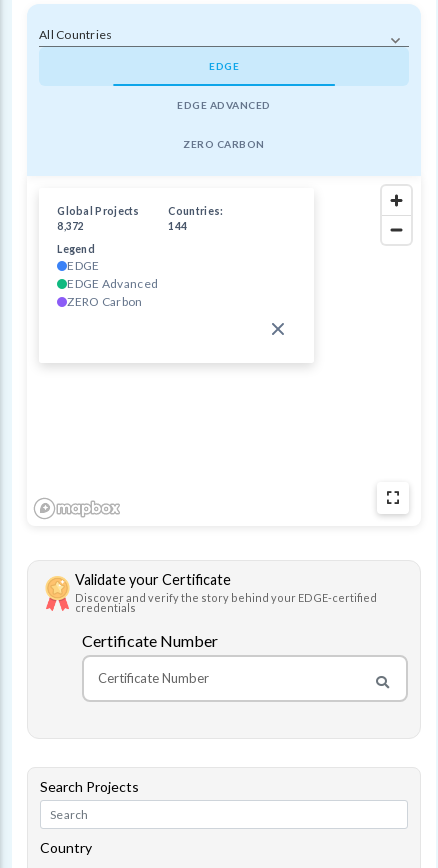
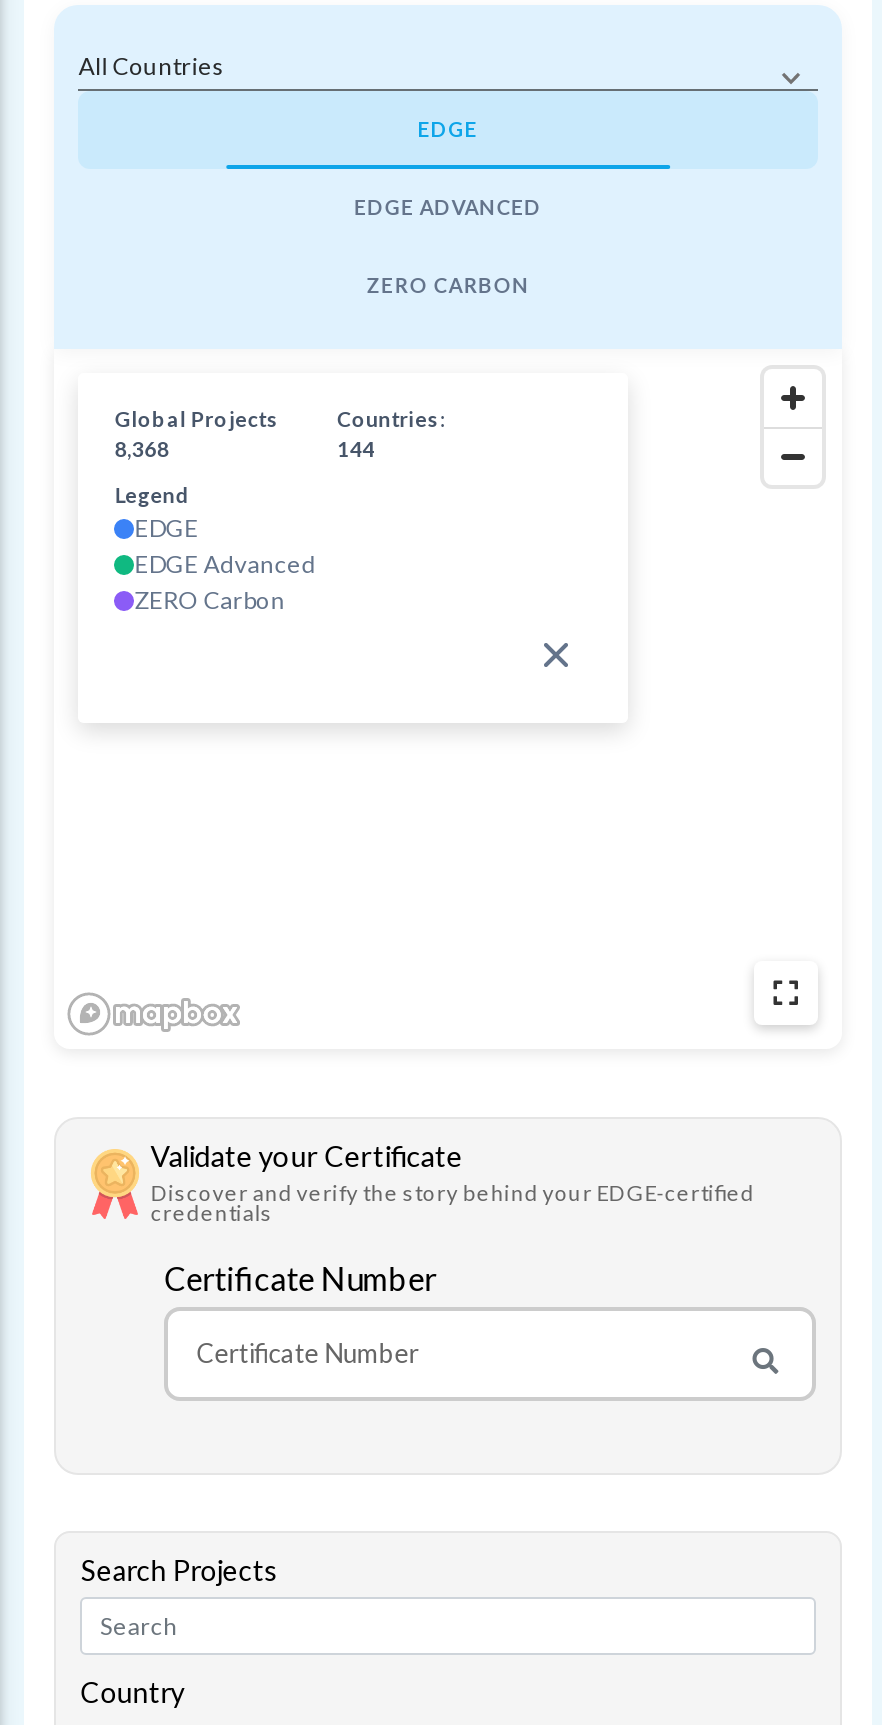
[57,220,85,232] 8,372 -> [114,437,169,461] 8,368

